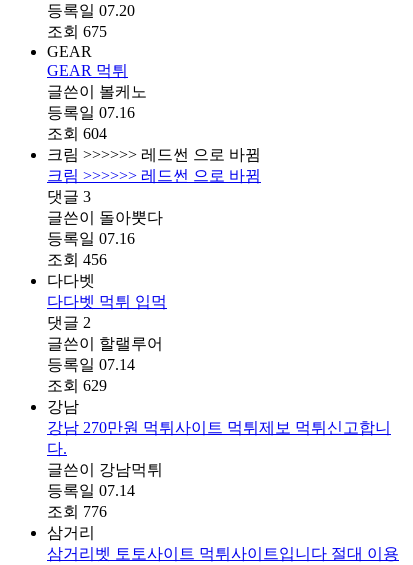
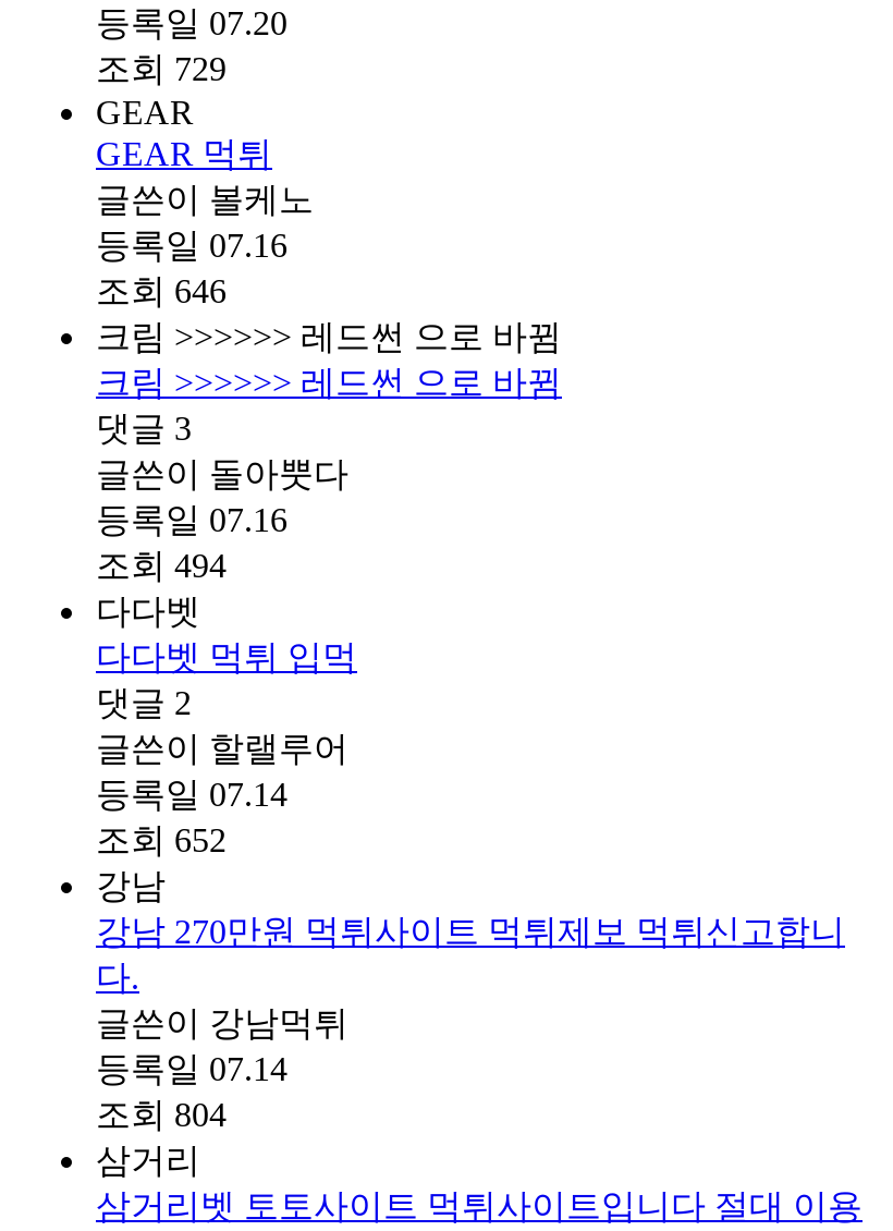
[47,23,107,40] 조회 675 -> [96,51,227,88] 조회 729
[47,125,107,142] 조회 604 -> [96,273,227,310] 조회 646
[47,251,107,268] 조회 456 -> [96,547,227,584] 조회 494
[47,377,107,394] 조회 629 -> [96,822,227,859] 조회 652
[47,503,107,520] 조회 776 -> [96,1096,227,1133] 조회 804

